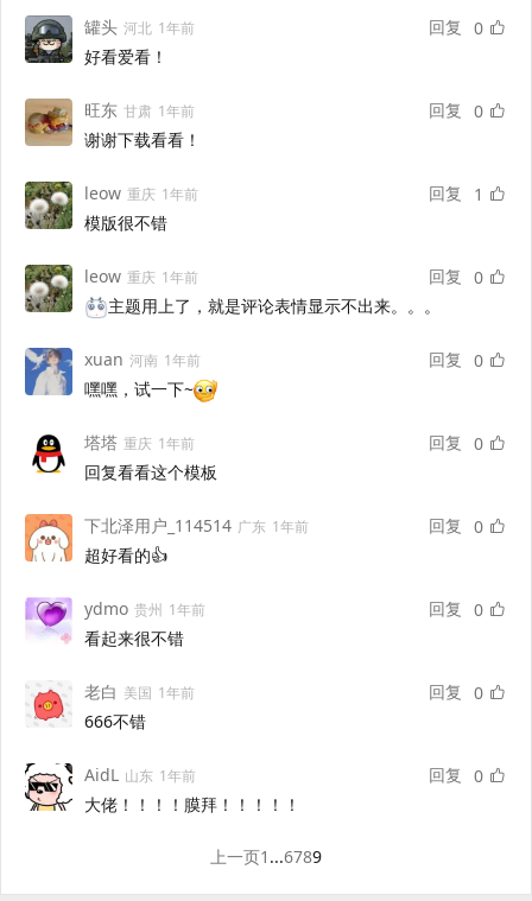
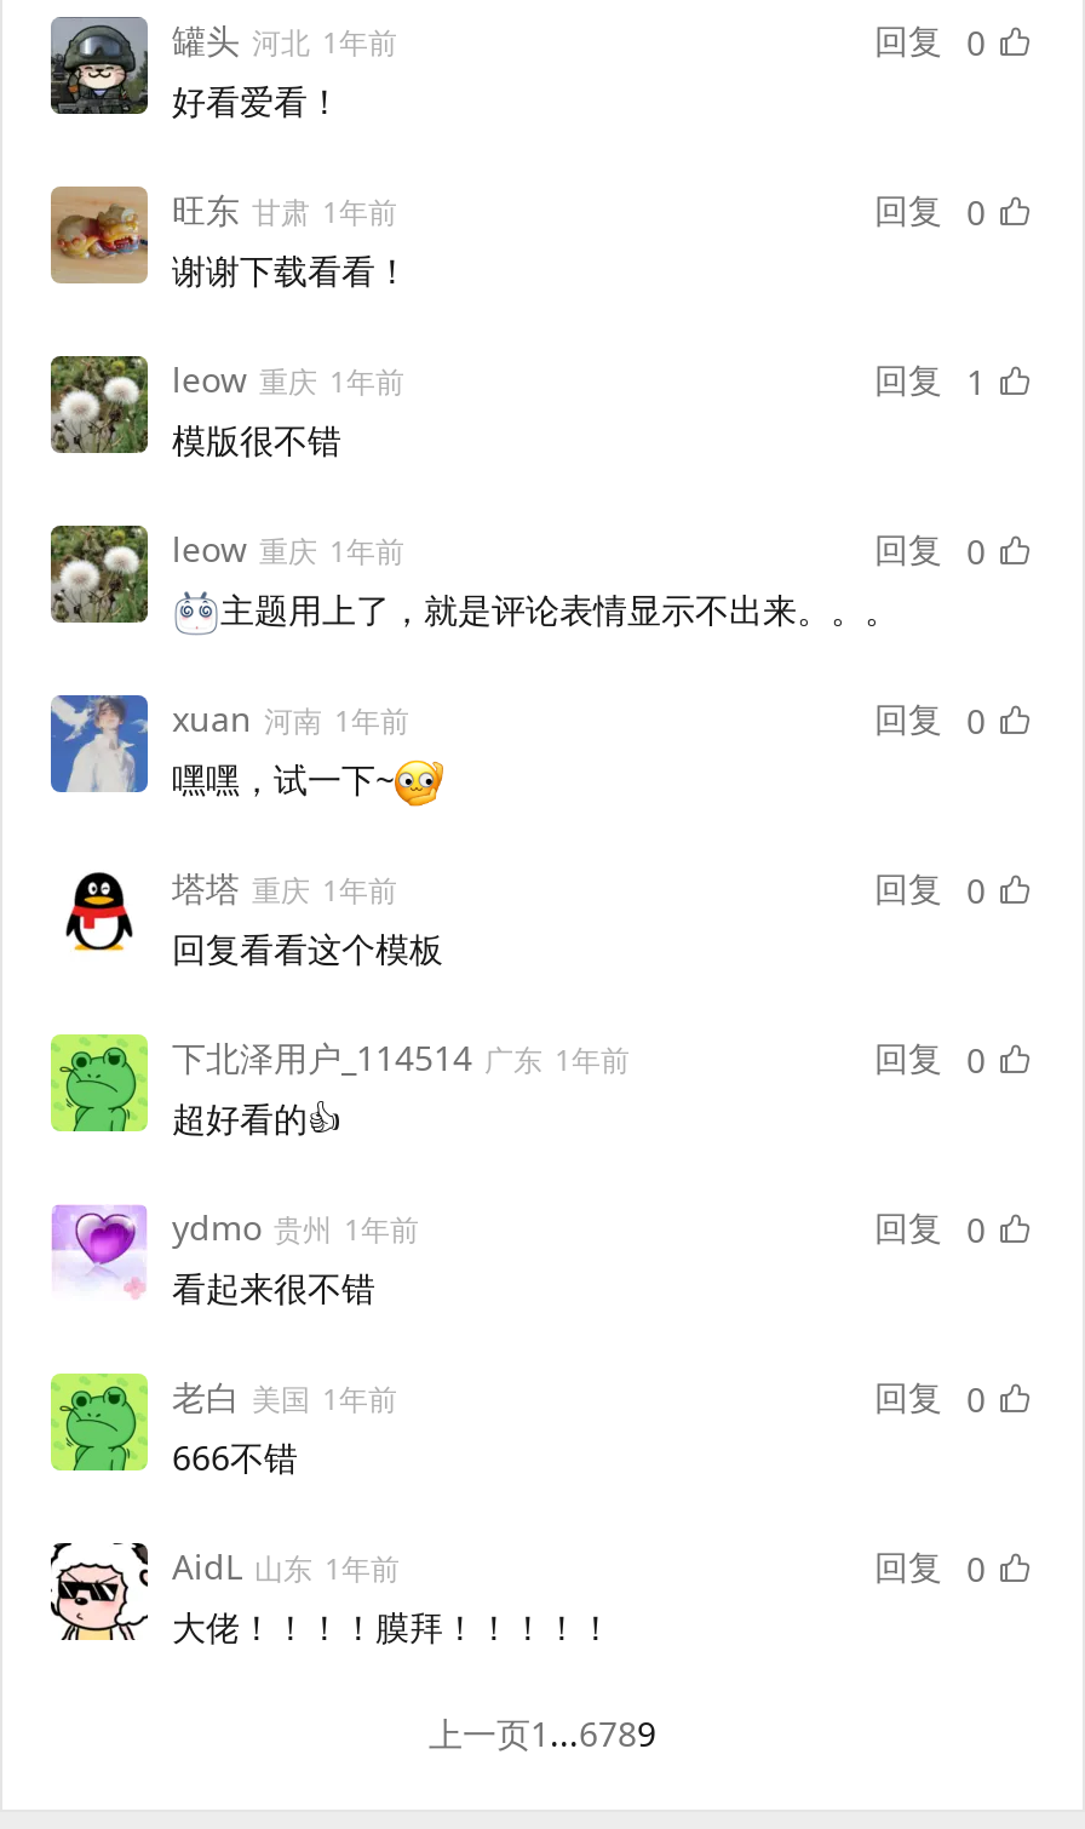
[24,513,74,563] [image] -> [48,1032,150,1134] [image]
[25,680,72,728] [image] -> [48,1371,150,1473] [image]

